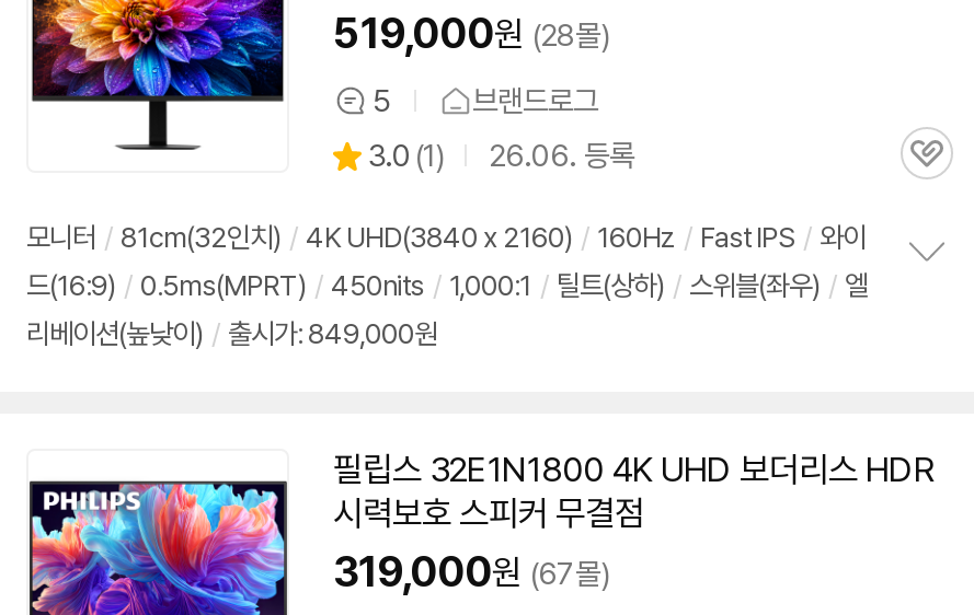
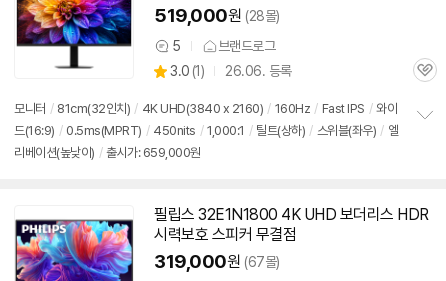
[26,317,437,350] 리베이션(높낮이) / 출시가: 849,000원 -> [14,145,200,160] 리베이션(높낮이) / 출시가: 659,000원

